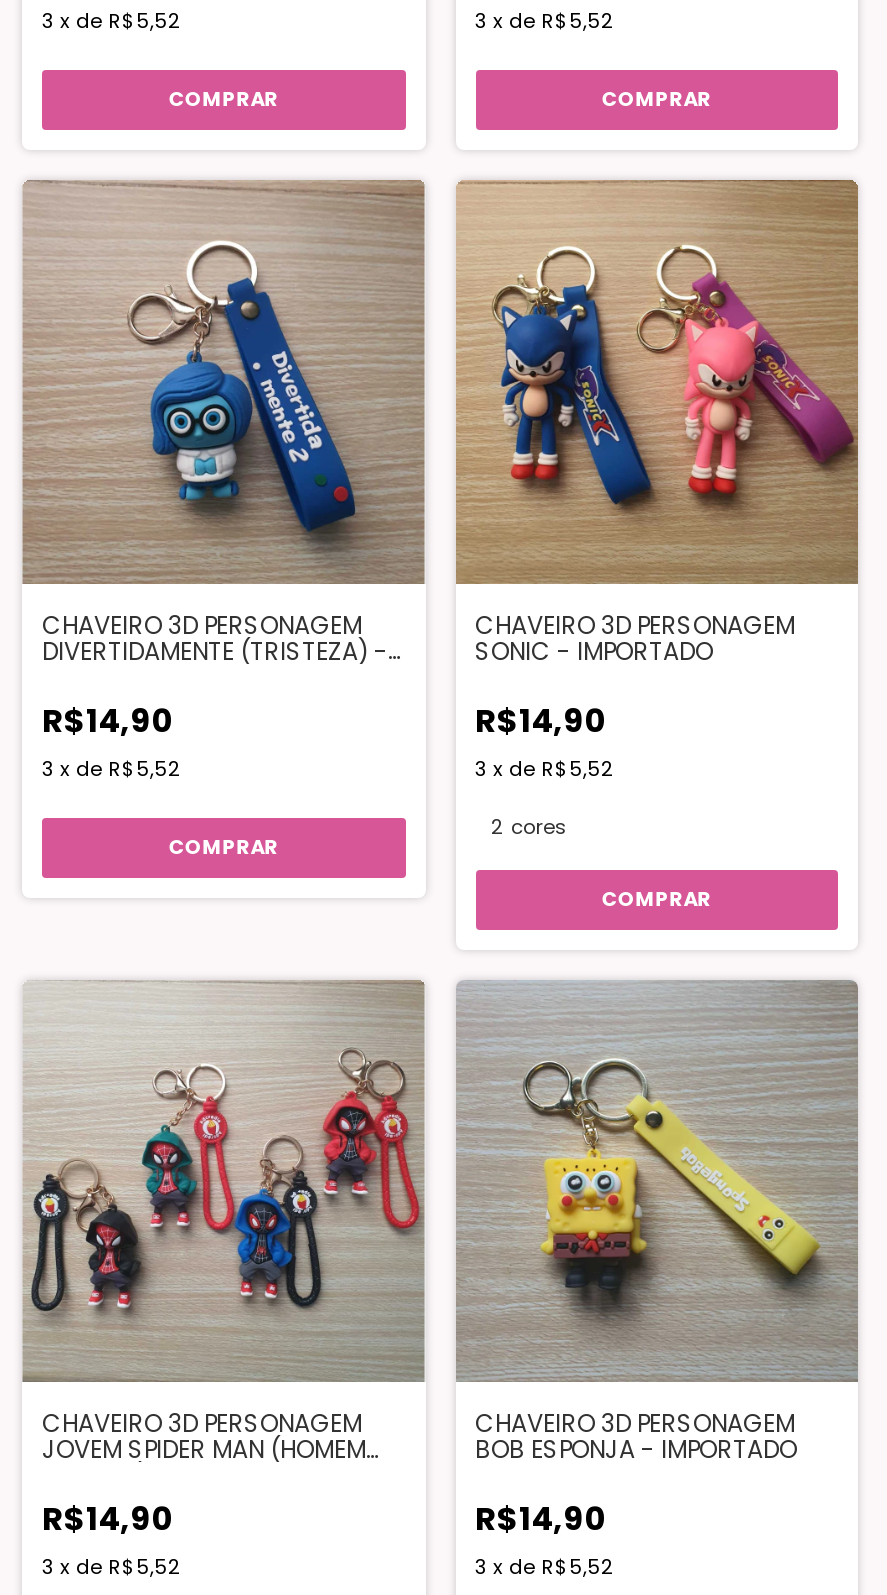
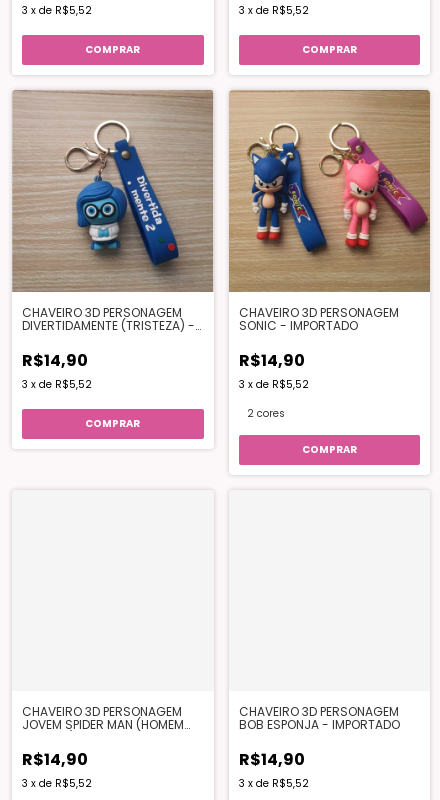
[20,978,426,1384] [image] -> none
[454,978,860,1384] [image] -> none

